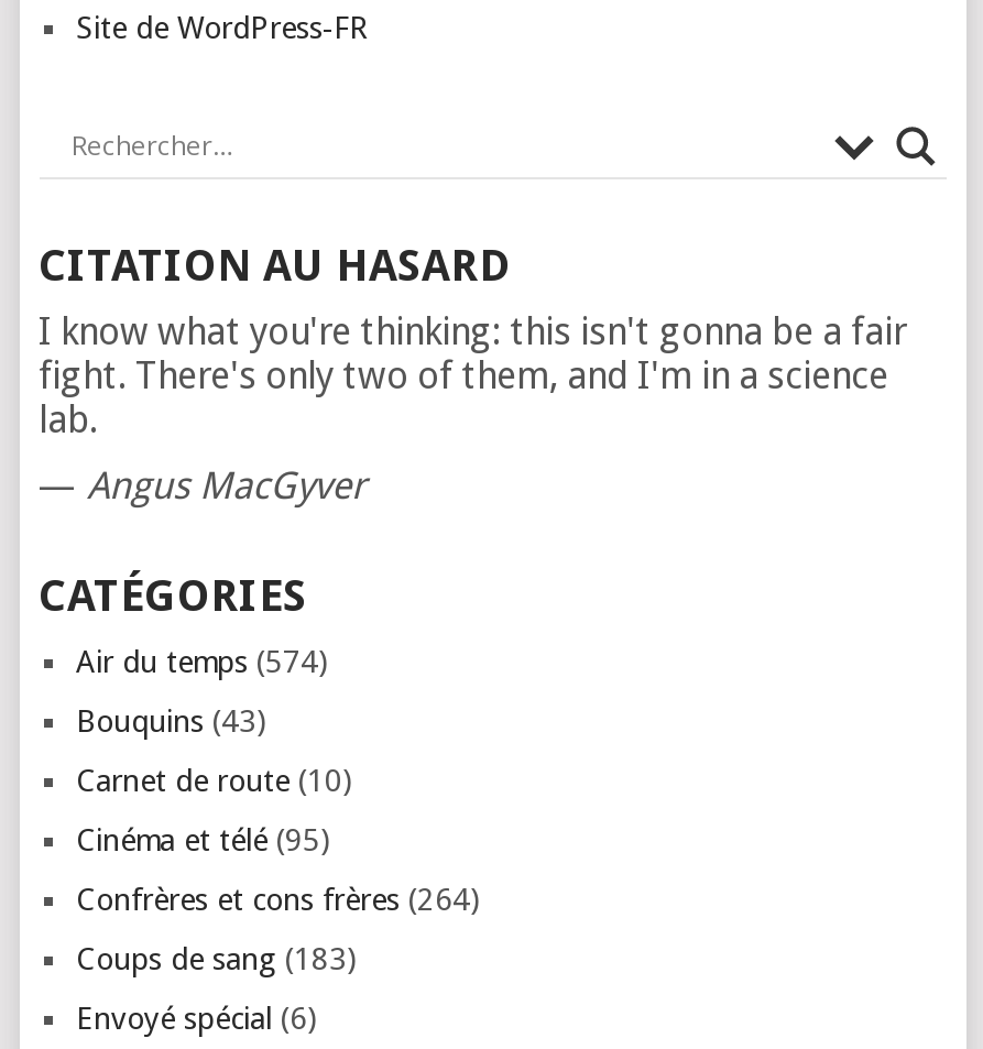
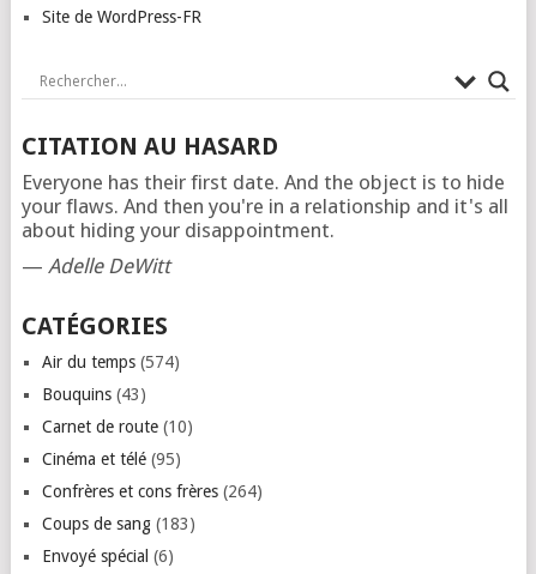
[39,309,906,441] I know what you're thinking: this isn't gonna be a fair | fight. There's only two of them, and I'm in a science | lab. -> [21,170,508,242] Everyone has their first date. And the object is to hide | your flaws. And then you're in a relationship and it's all | about hiding your disappointment.
[39,463,367,507] — Angus MacGyver -> [21,254,170,278] — Adelle DeWitt

